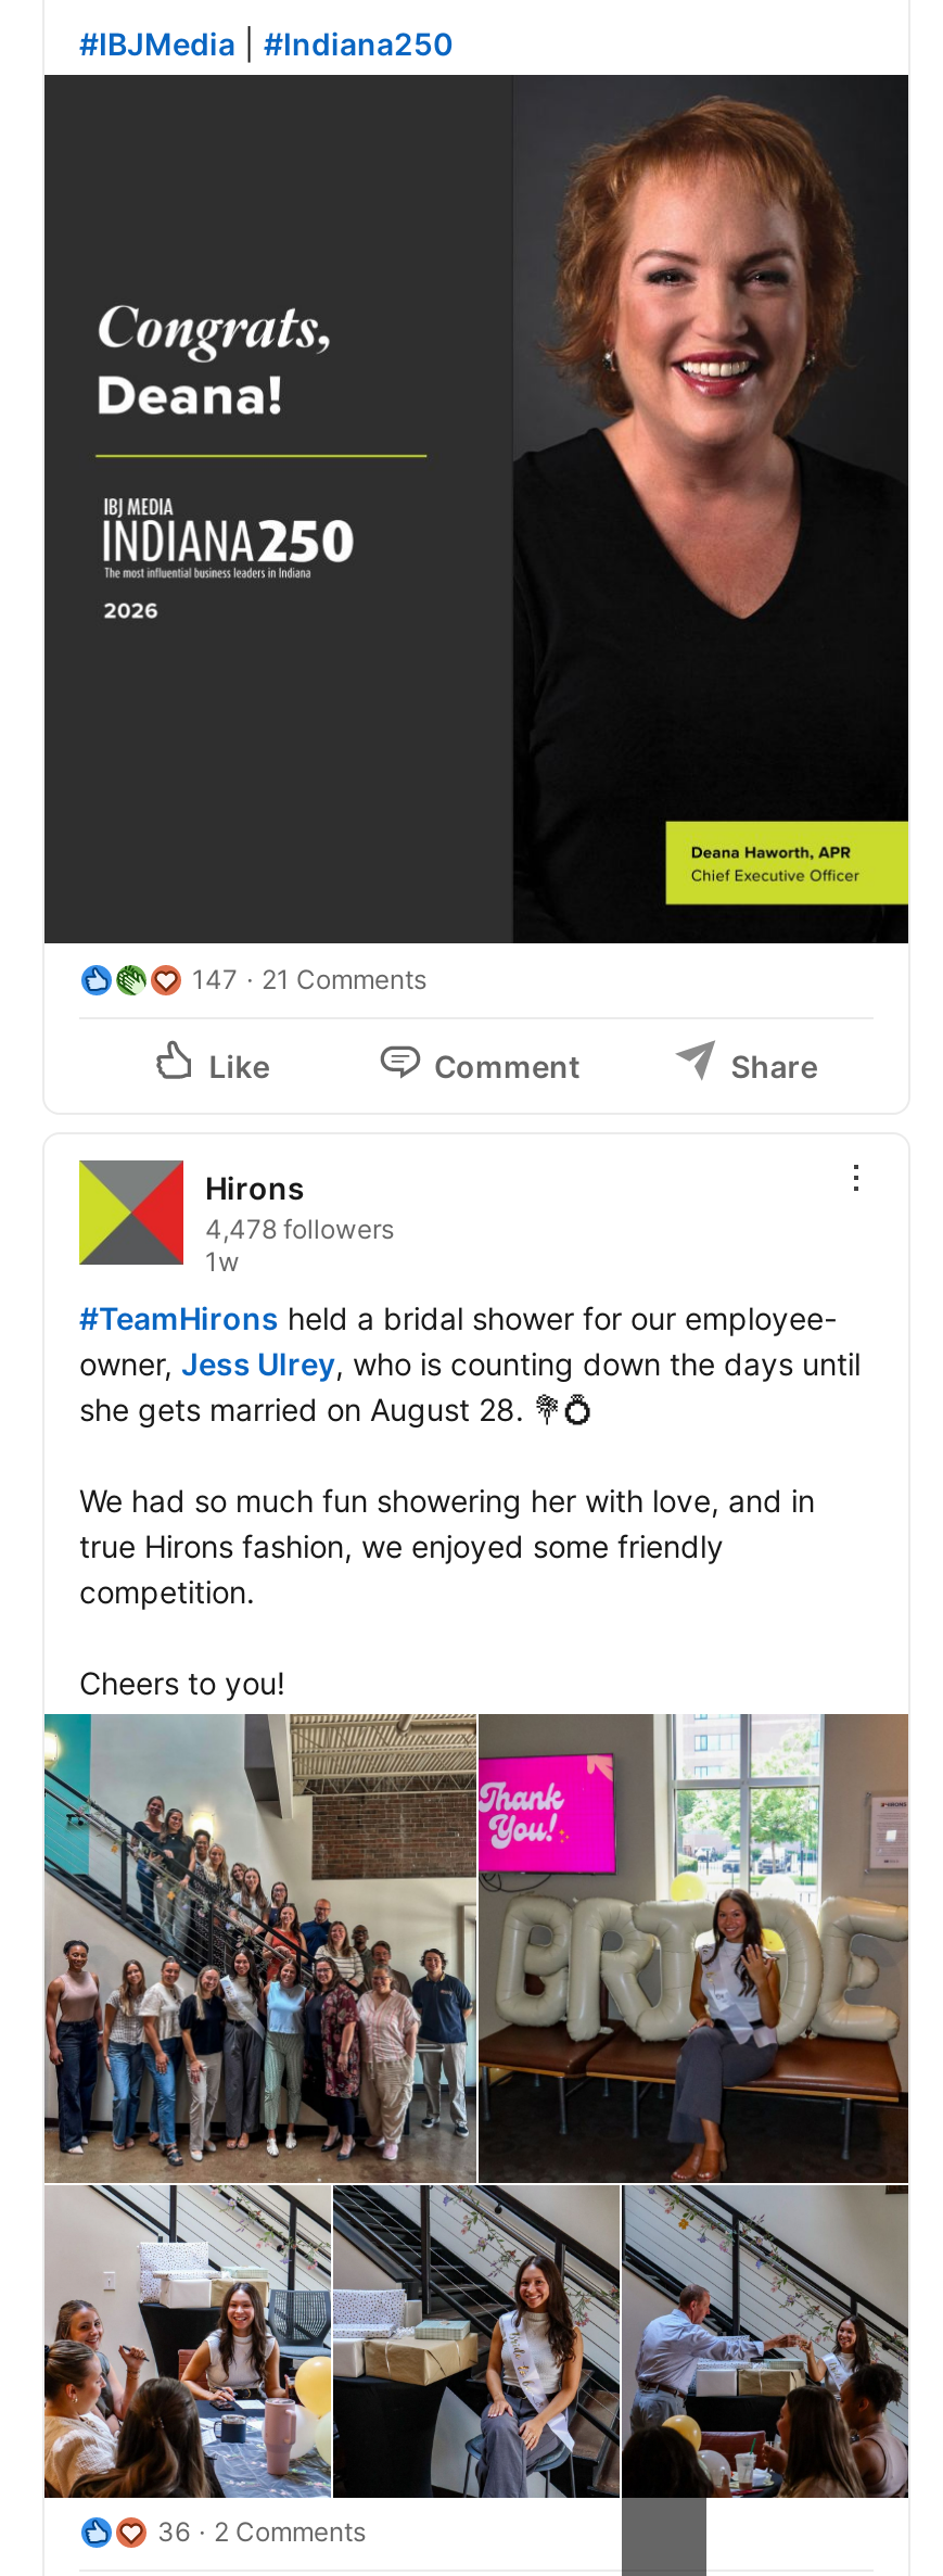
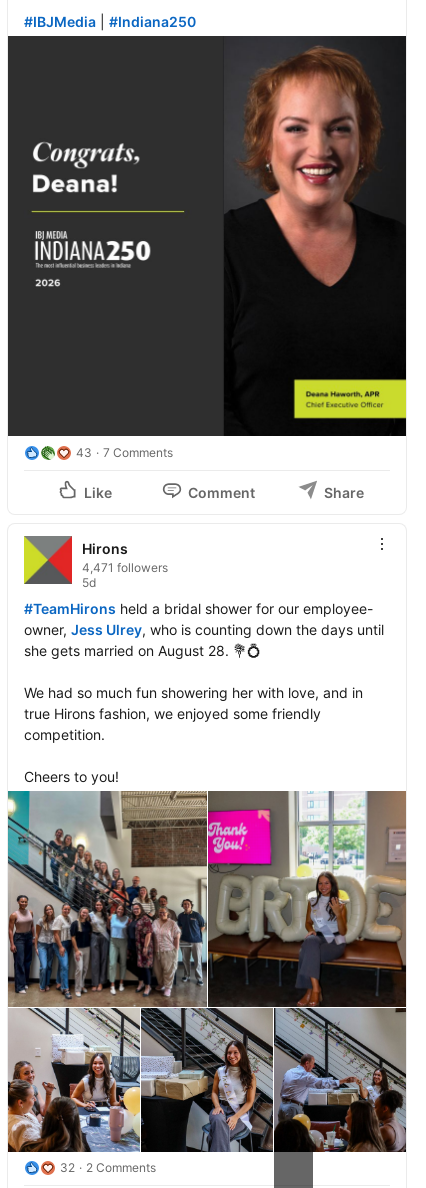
[192,963,238,995] 147 -> [76,445,92,460] 43
[262,963,426,995] 21 Comments -> [103,445,173,460] 7 Comments
[205,1212,394,1277] 4,478 followers | 1w -> [82,560,168,590] 4,471 followers | 5d
[157,2515,366,2548] 36 2 Comments -> [60,1160,156,1175] 32 2 Comments

